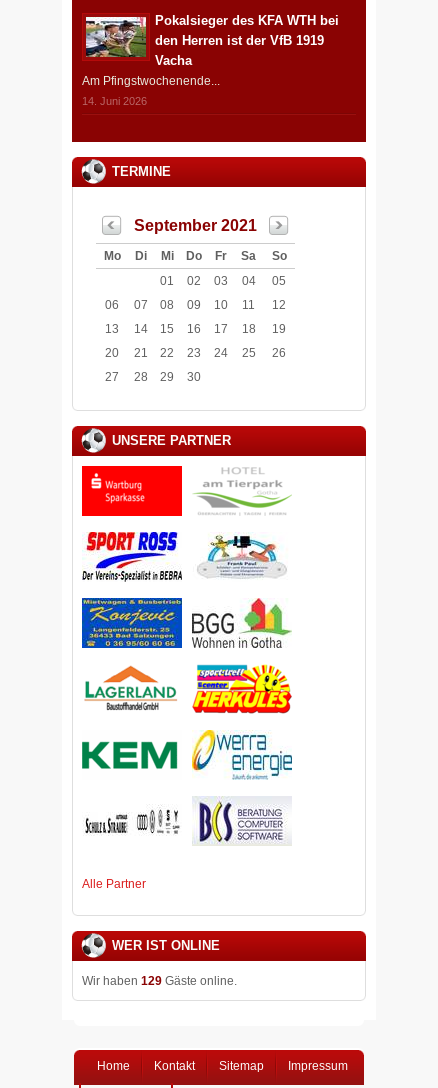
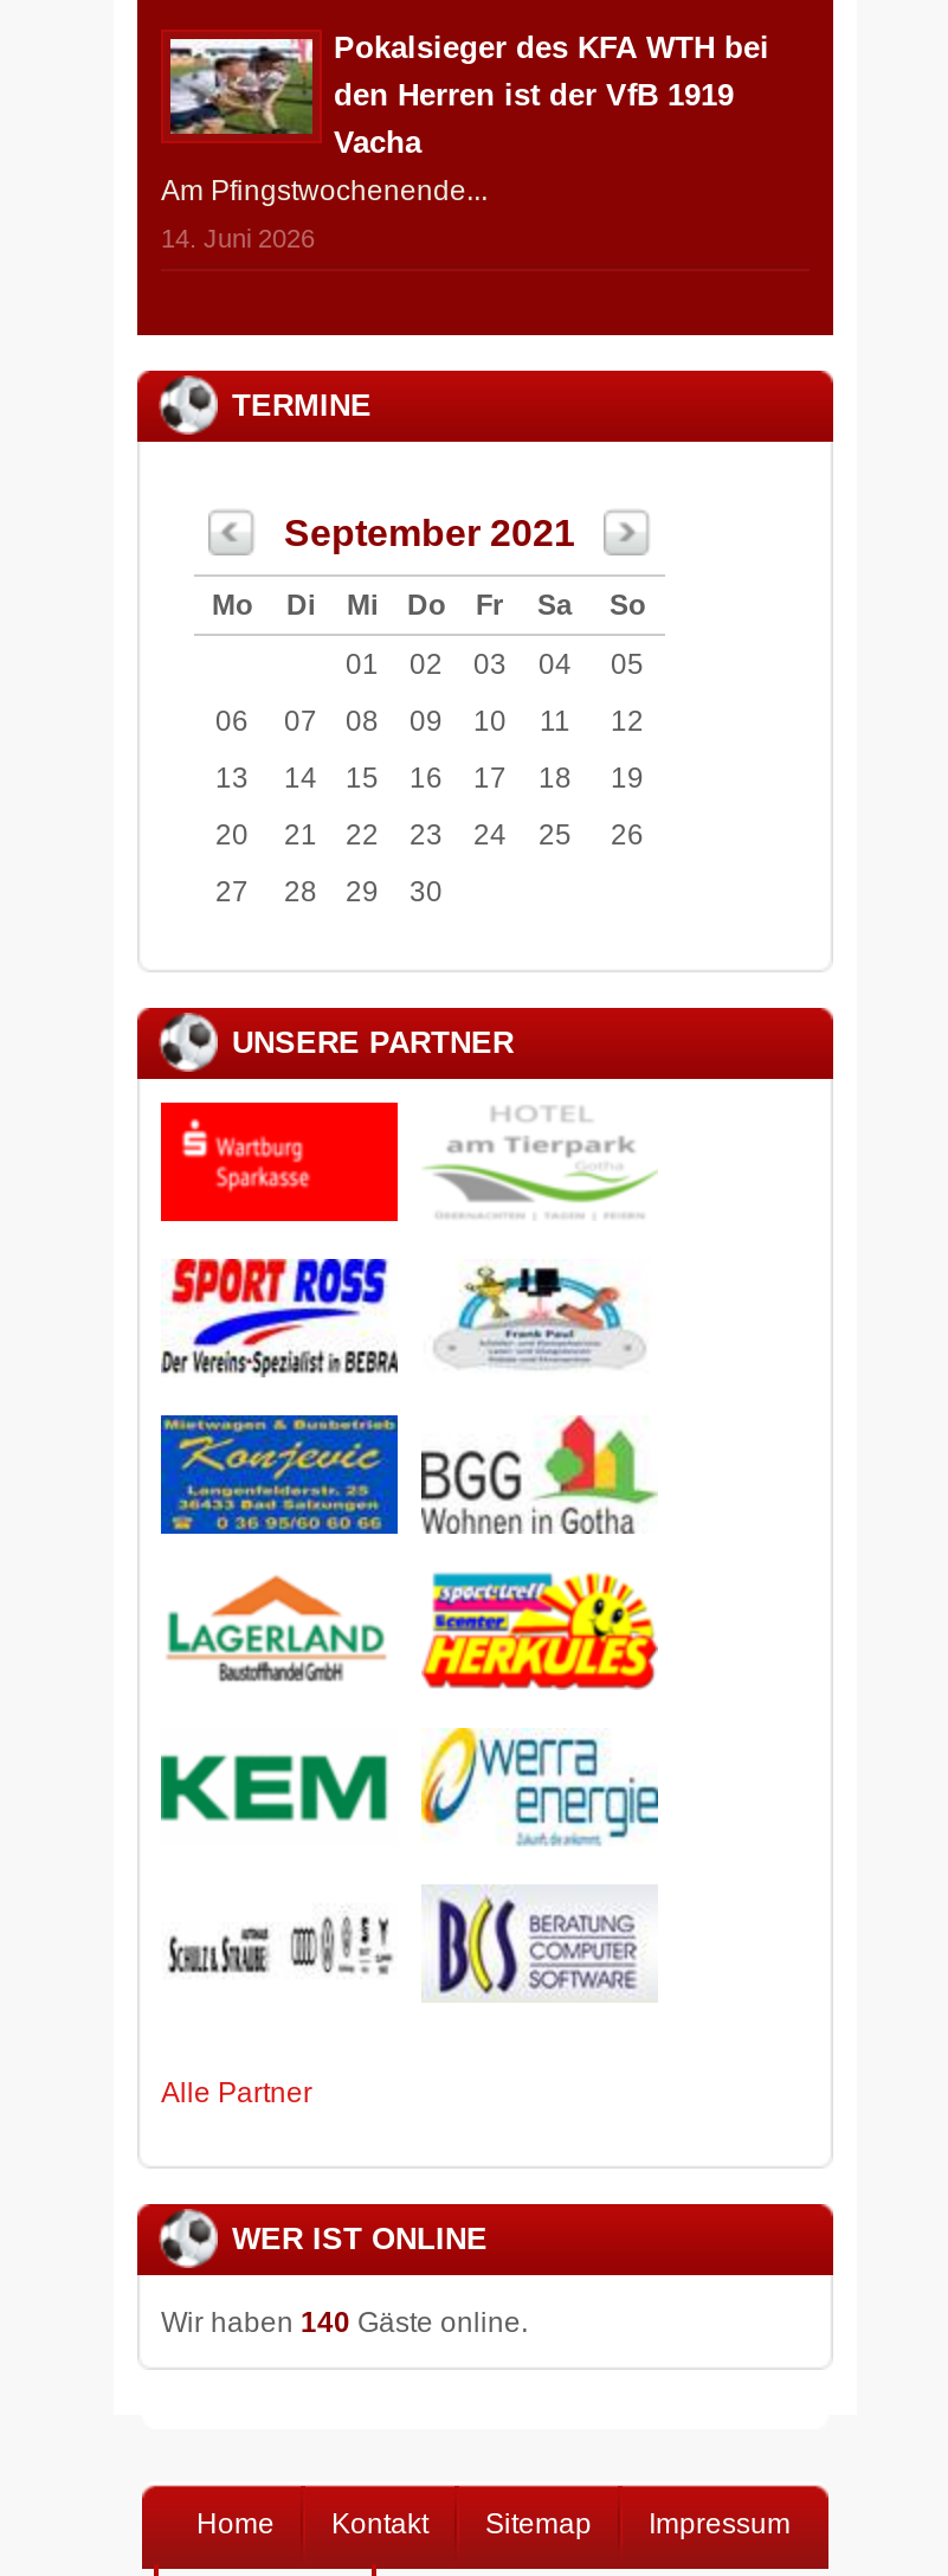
[82,974,237,988] Wir haben 129 Gäste online. -> [161,2306,528,2340] Wir haben 140 Gäste online.

